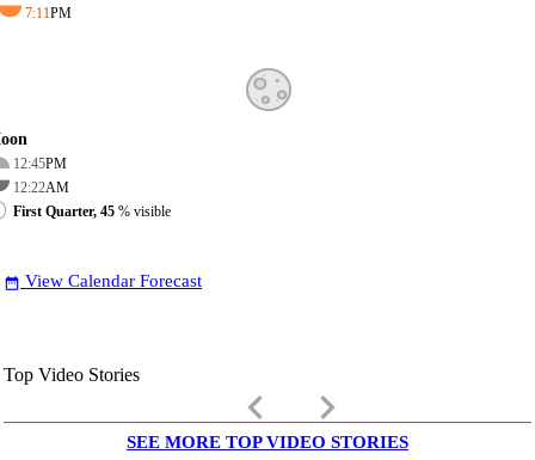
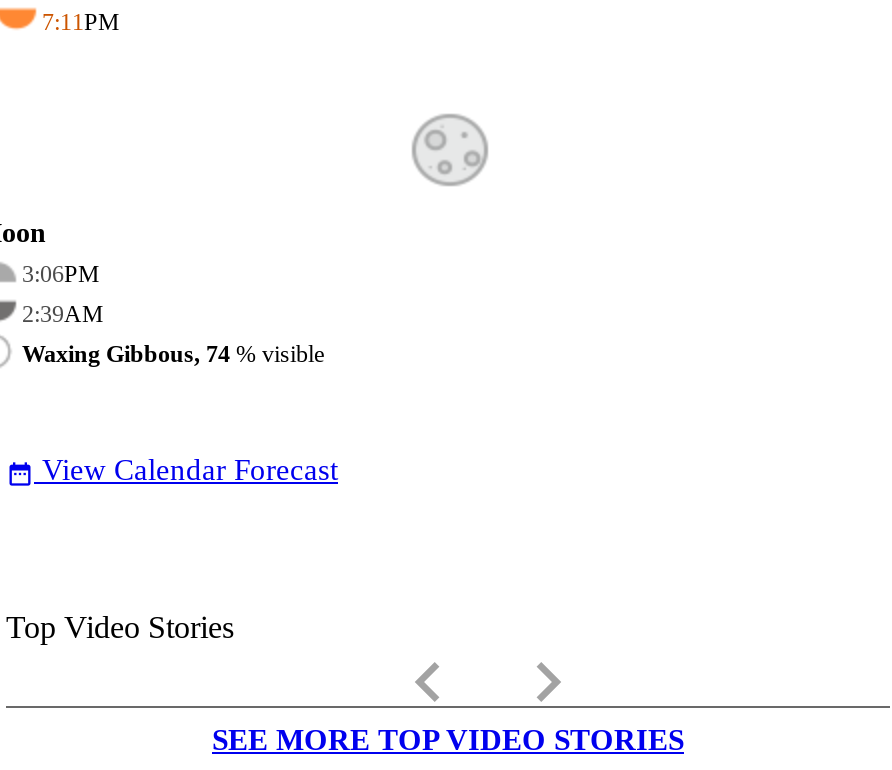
[13,155,67,172] 12:45PM -> [22,260,100,288] 3:06PM
[13,179,69,196] 12:22AM -> [22,300,104,328] 2:39AM
[13,203,171,220] First Quarter, 45% visible -> [22,340,324,368] Waxing Gibbous, 74% visible

